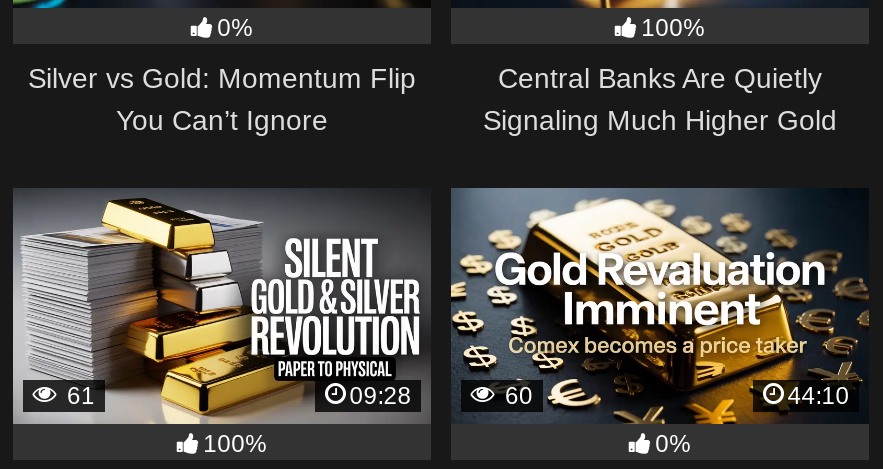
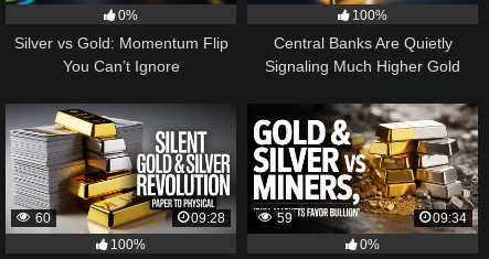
[449,186,869,424] [image] | 60 -> [247,102,479,234] [image] | 59
[61,382,95,410] 61 -> [32,211,51,226] 60
[787,382,849,410] 44:10 -> [433,211,467,226] 09:34

